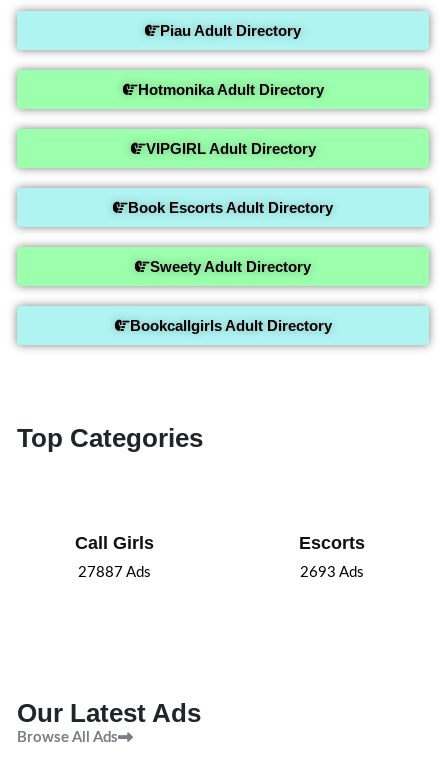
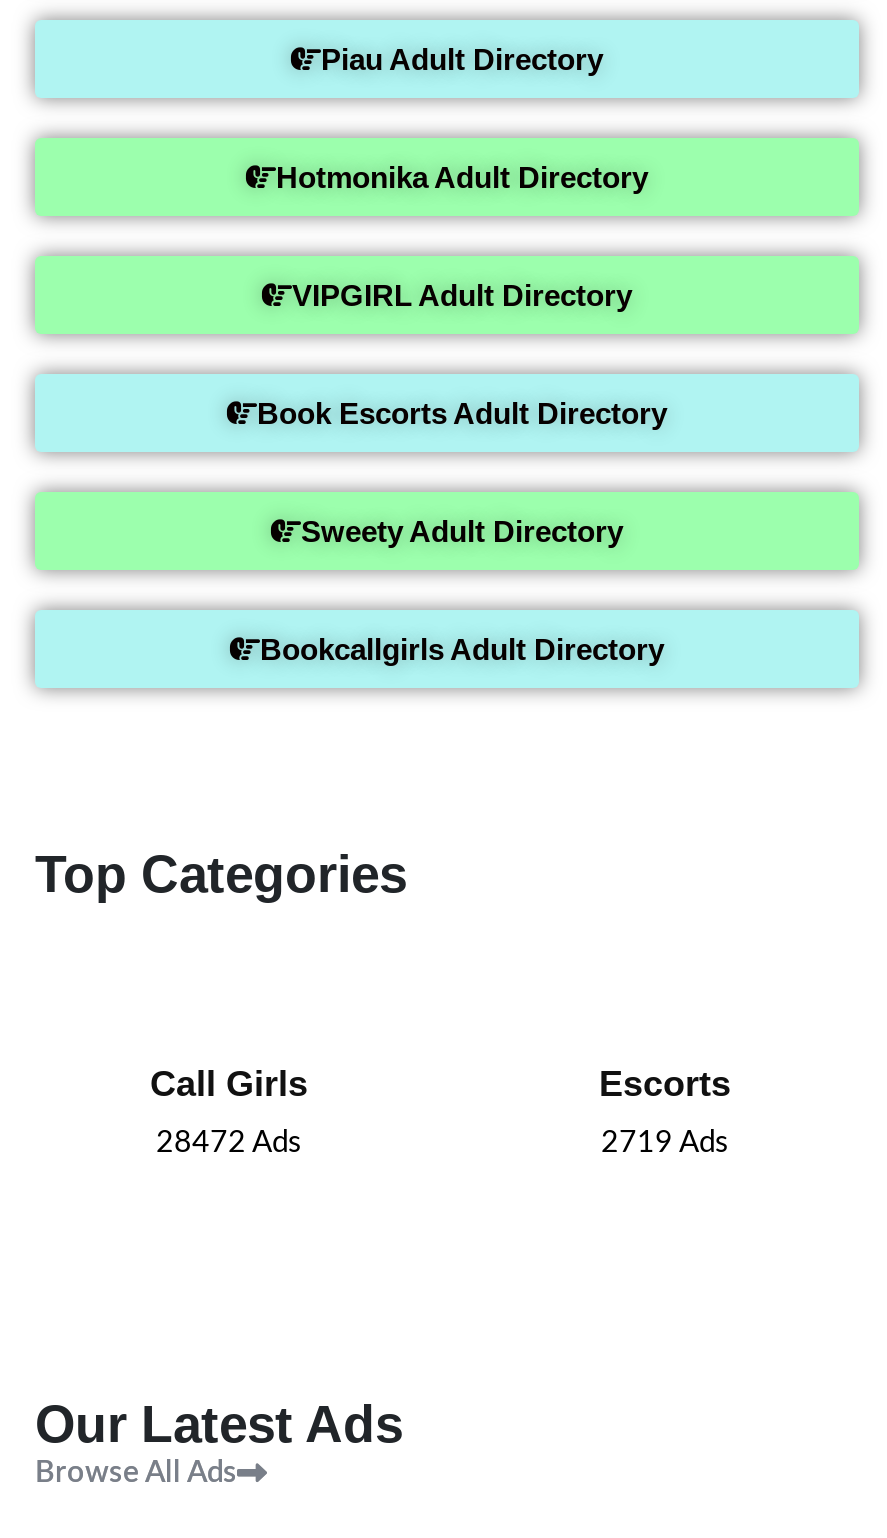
[77,565,150,580] 27887 Ads -> [156,1128,302,1158] 28472 Ads
[300,565,364,580] 2693 Ads -> [601,1128,729,1158] 2719 Ads

